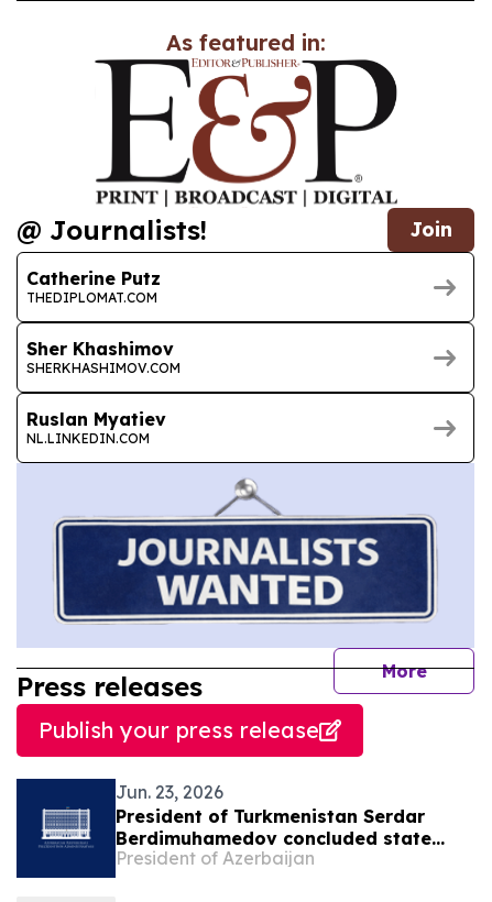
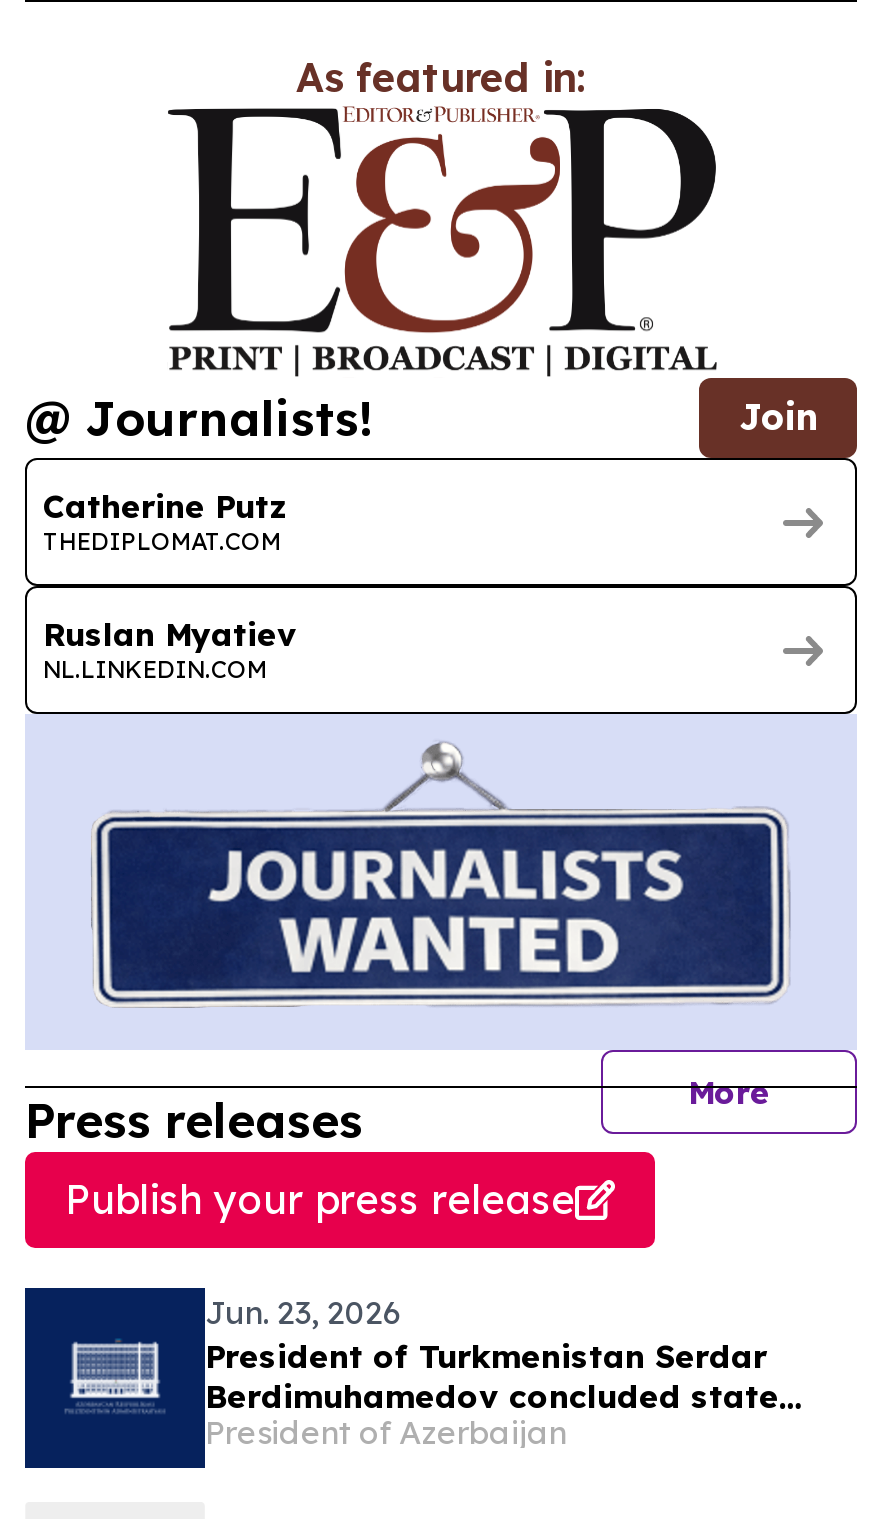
[26,338,181,376] Sher Khashimov | SHERKHASHIMOV.COM -> none

